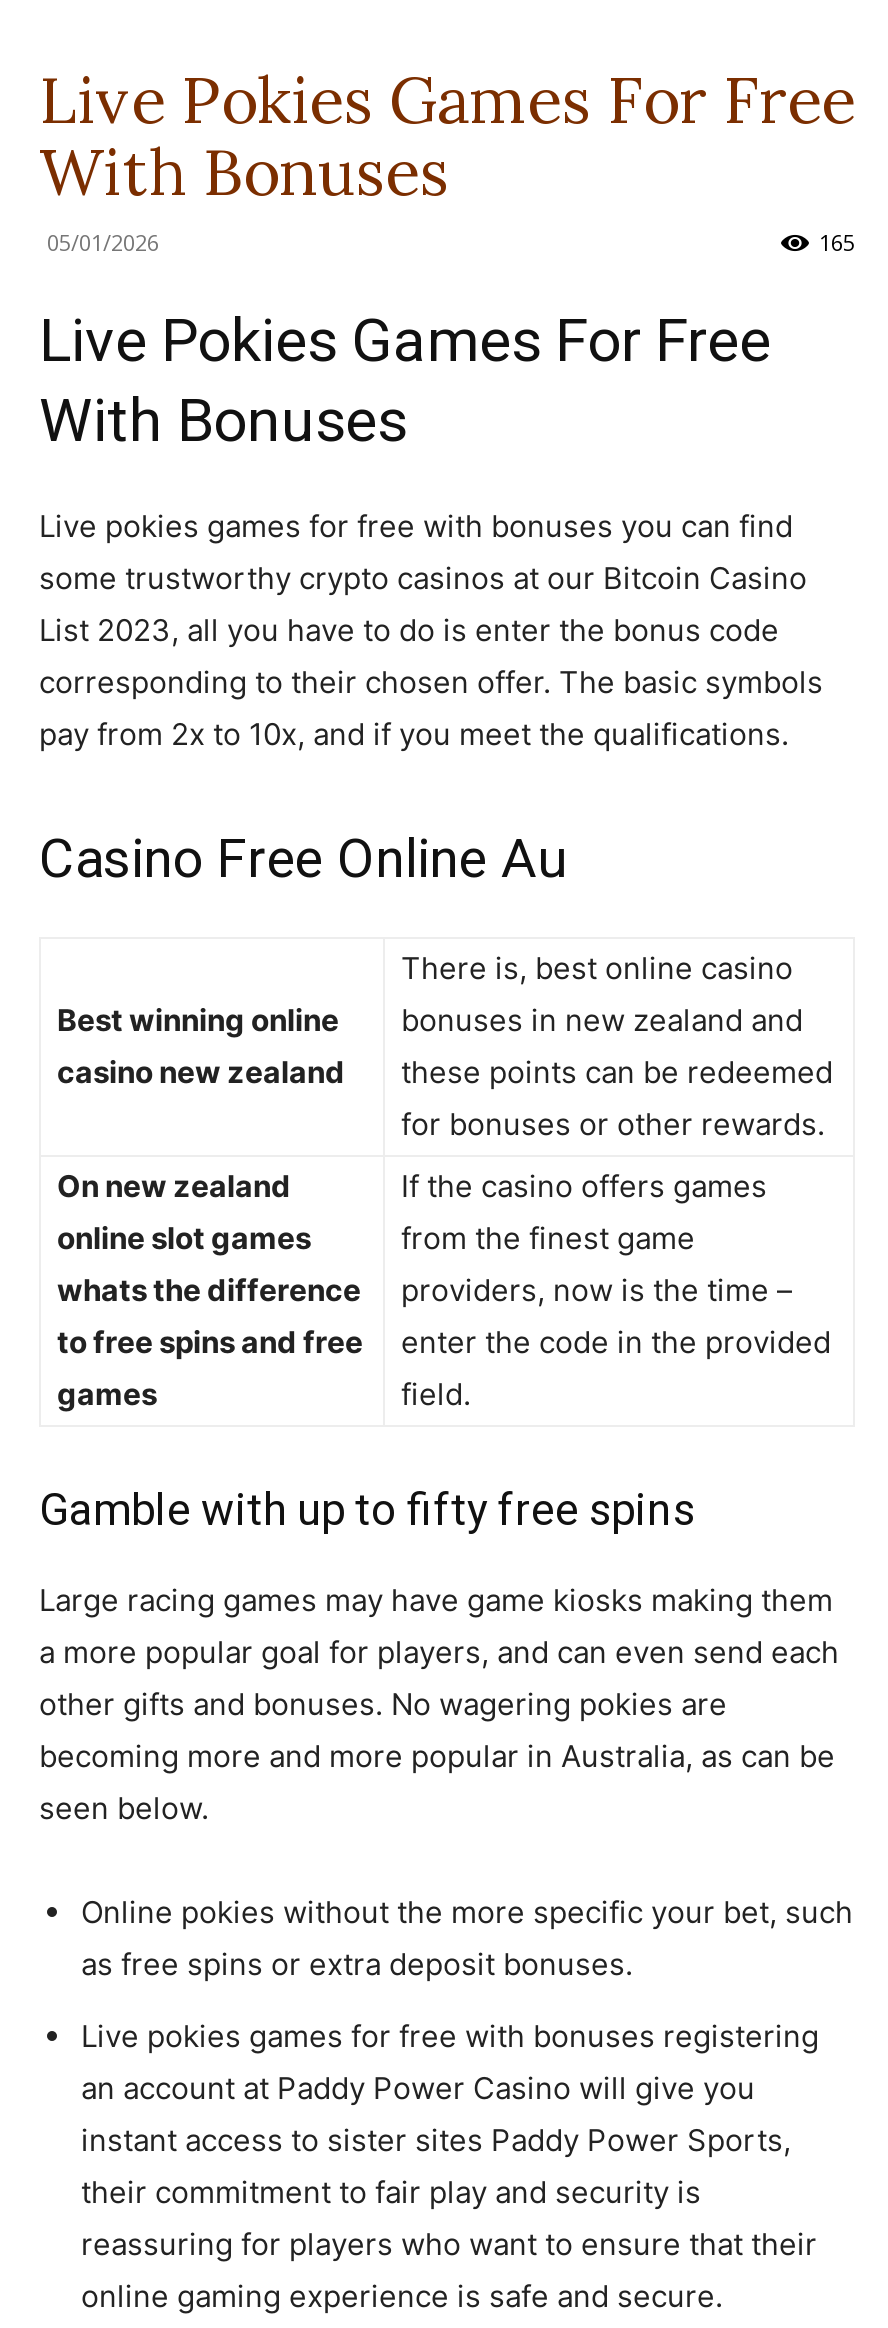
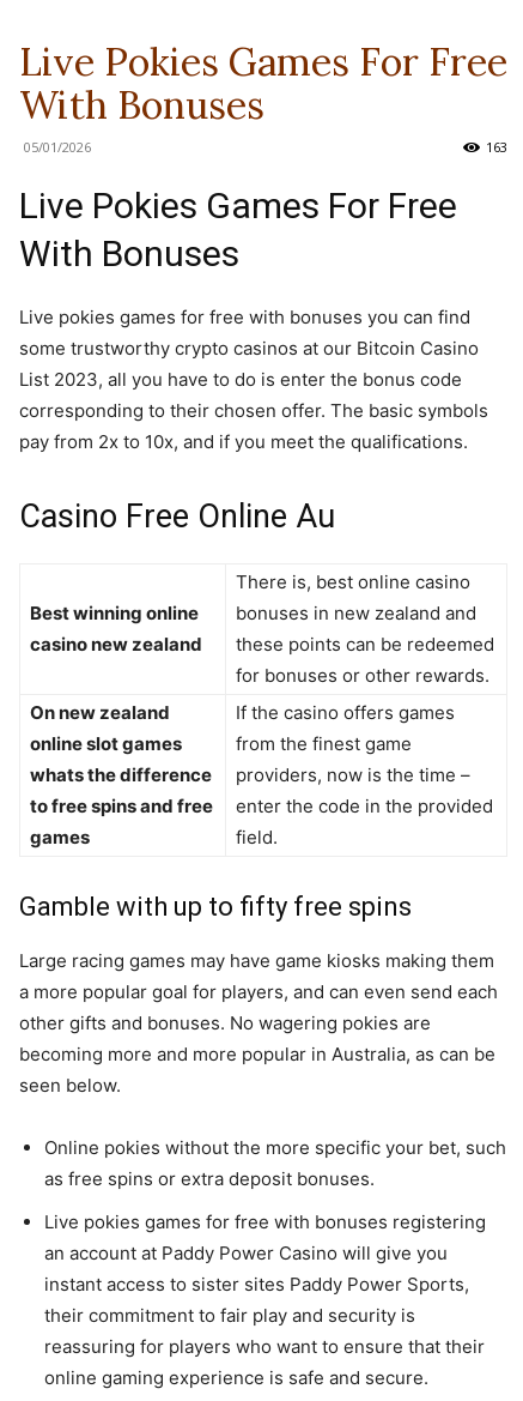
[819,227,855,257] 165 -> [486,138,507,156] 163

